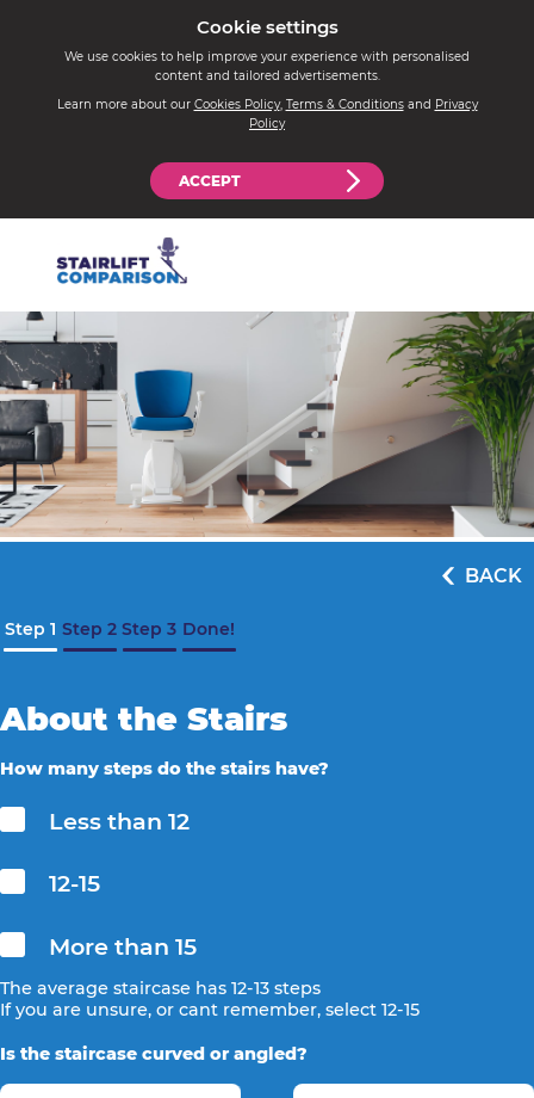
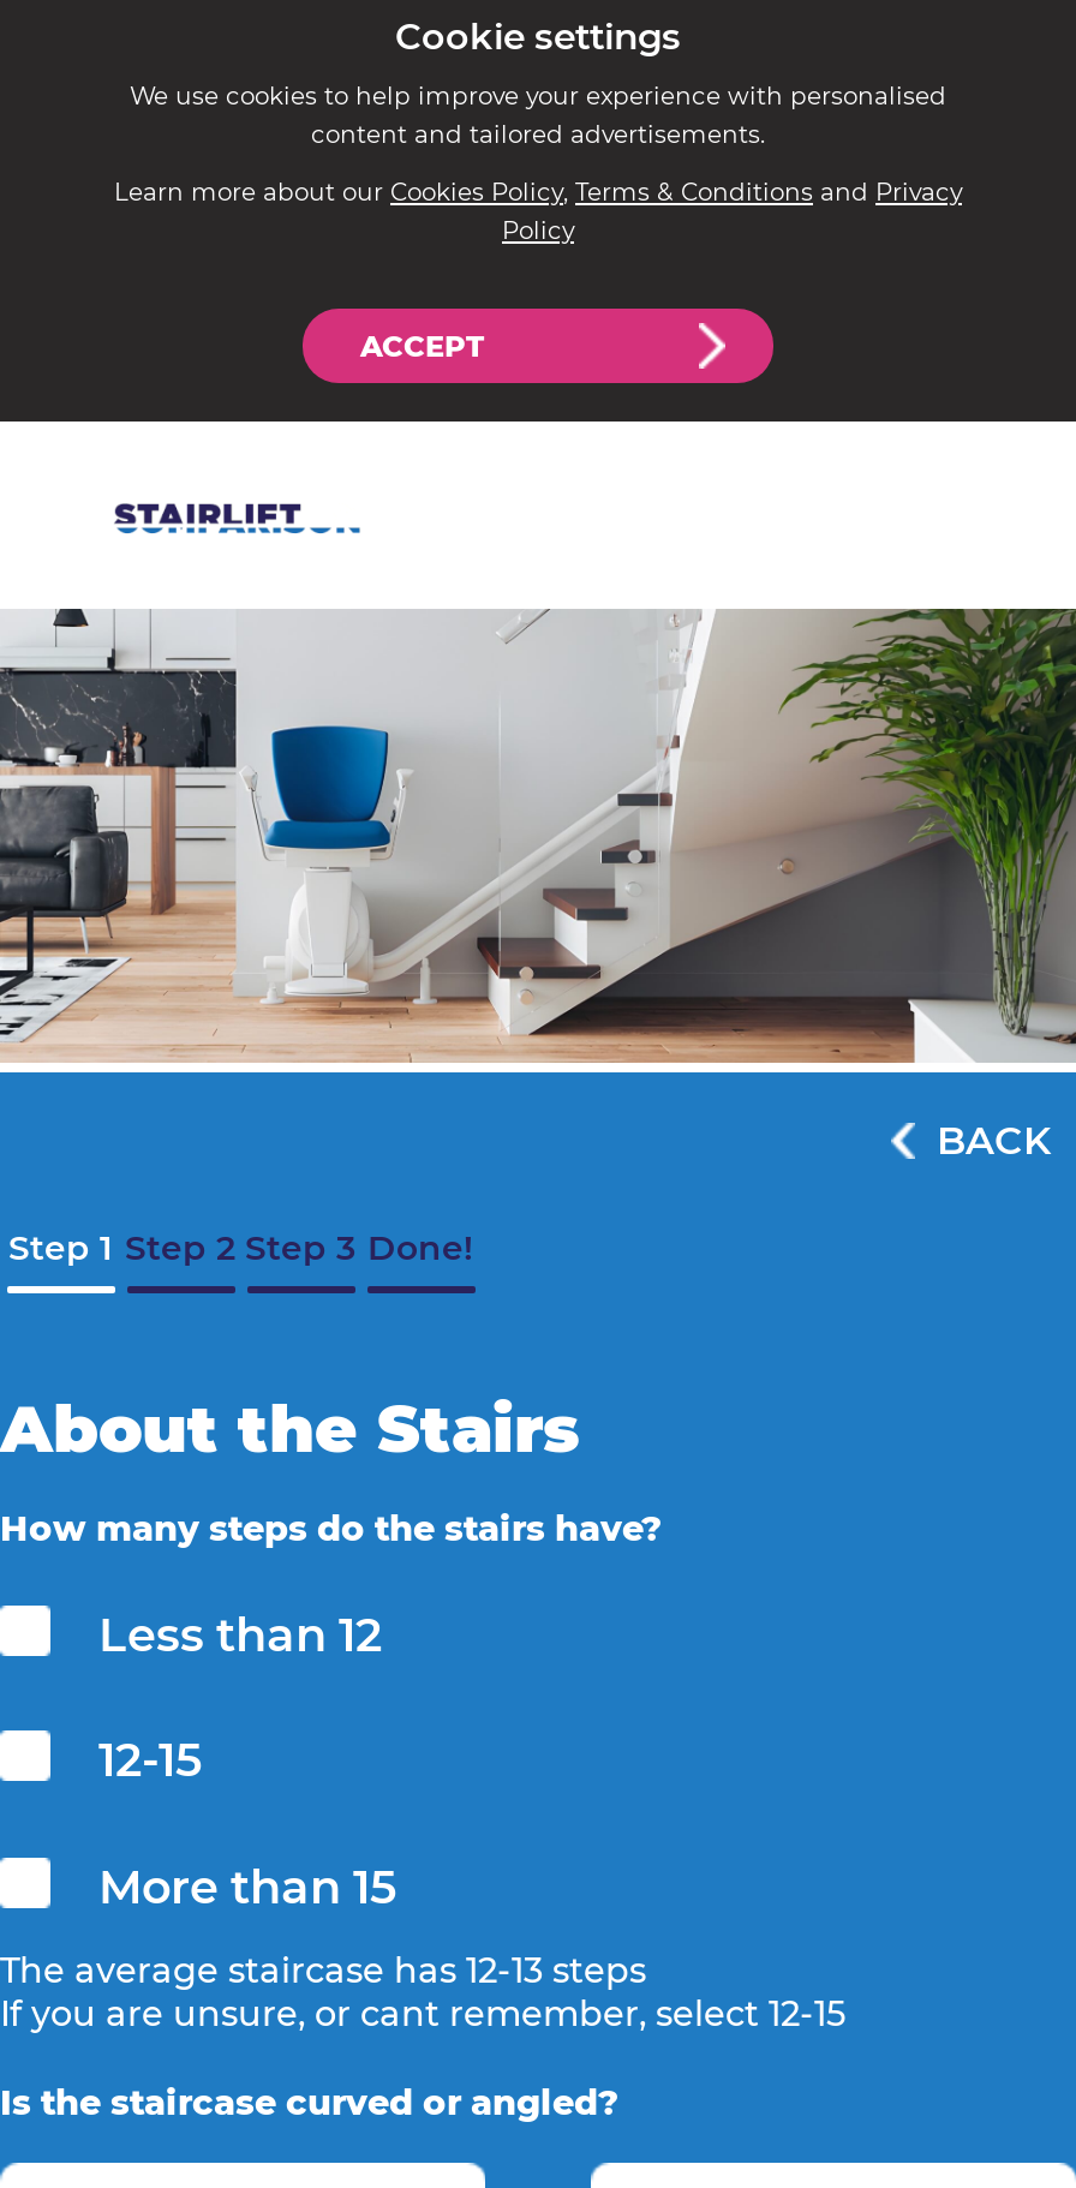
[56,236,188,285] [image] -> [115,460,377,554] [image]

